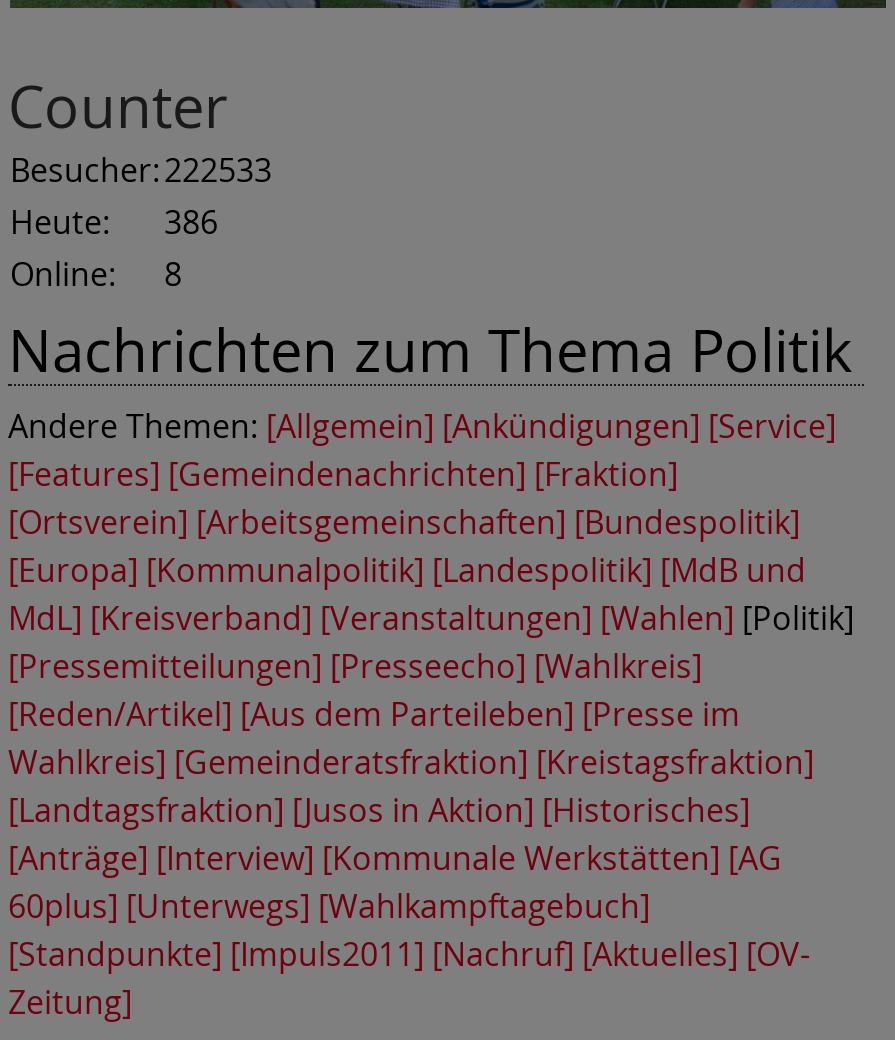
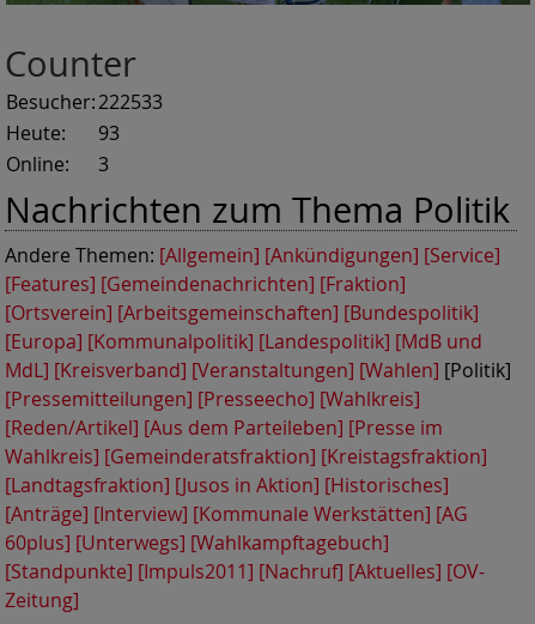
[10,201,218,245] Heute: 386 -> [6,120,120,147] Heute: 93
[10,253,182,297] Online: 8 -> [6,152,109,178] Online: 3

